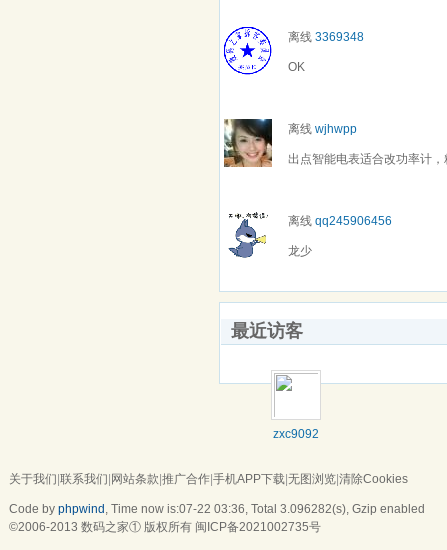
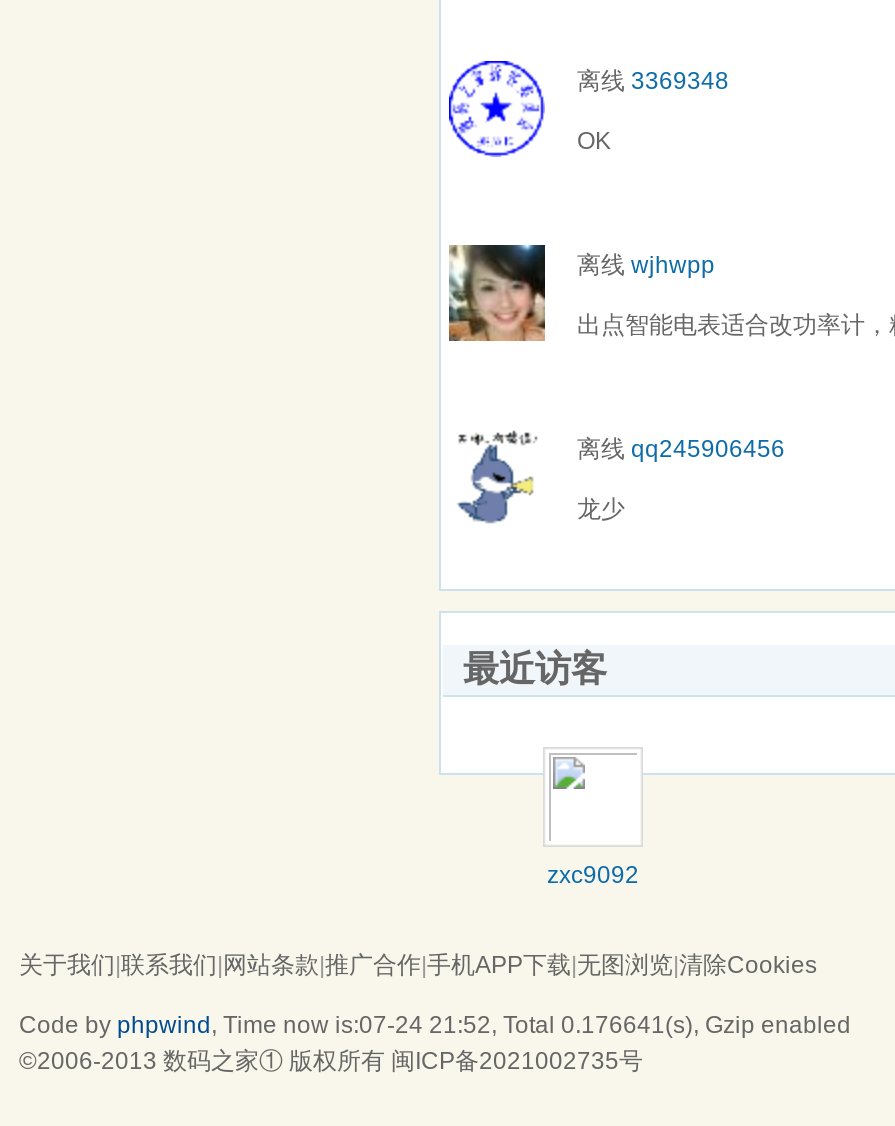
[9,501,425,515] Code by phpwind, Time now is:07-22 03:36, Total 3.096282(s), Gzip enabled -> [19,1010,851,1038] Code by phpwind, Time now is:07-24 21:52, Total 0.176641(s), Gzip enabled

